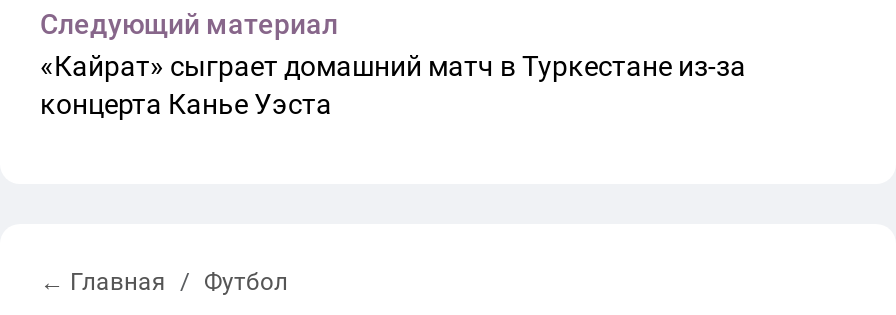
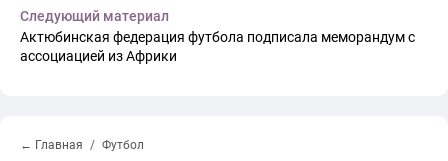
[40,51,746,121] «Кайрат» сыграет домашний матч в Туркестане из-за | концерта Канье Уэста -> [20,29,415,64] Актюбинская федерация футбола подписала меморандум с | ассоциацией из Африки

